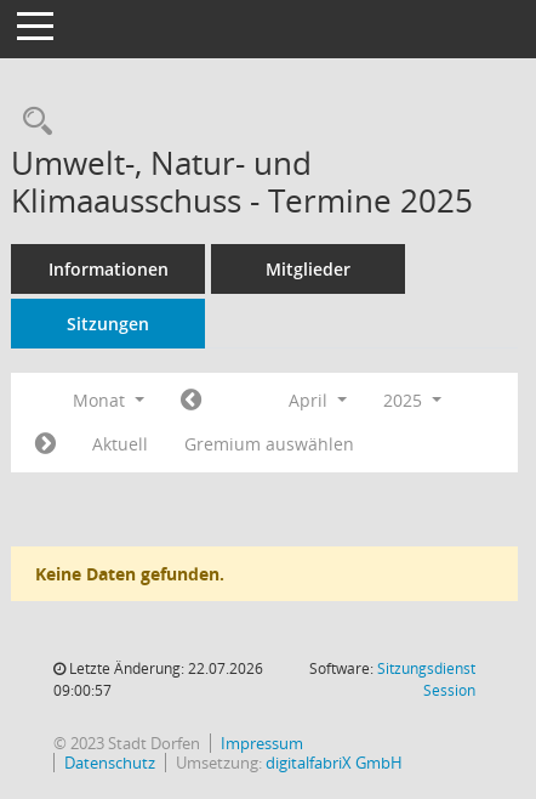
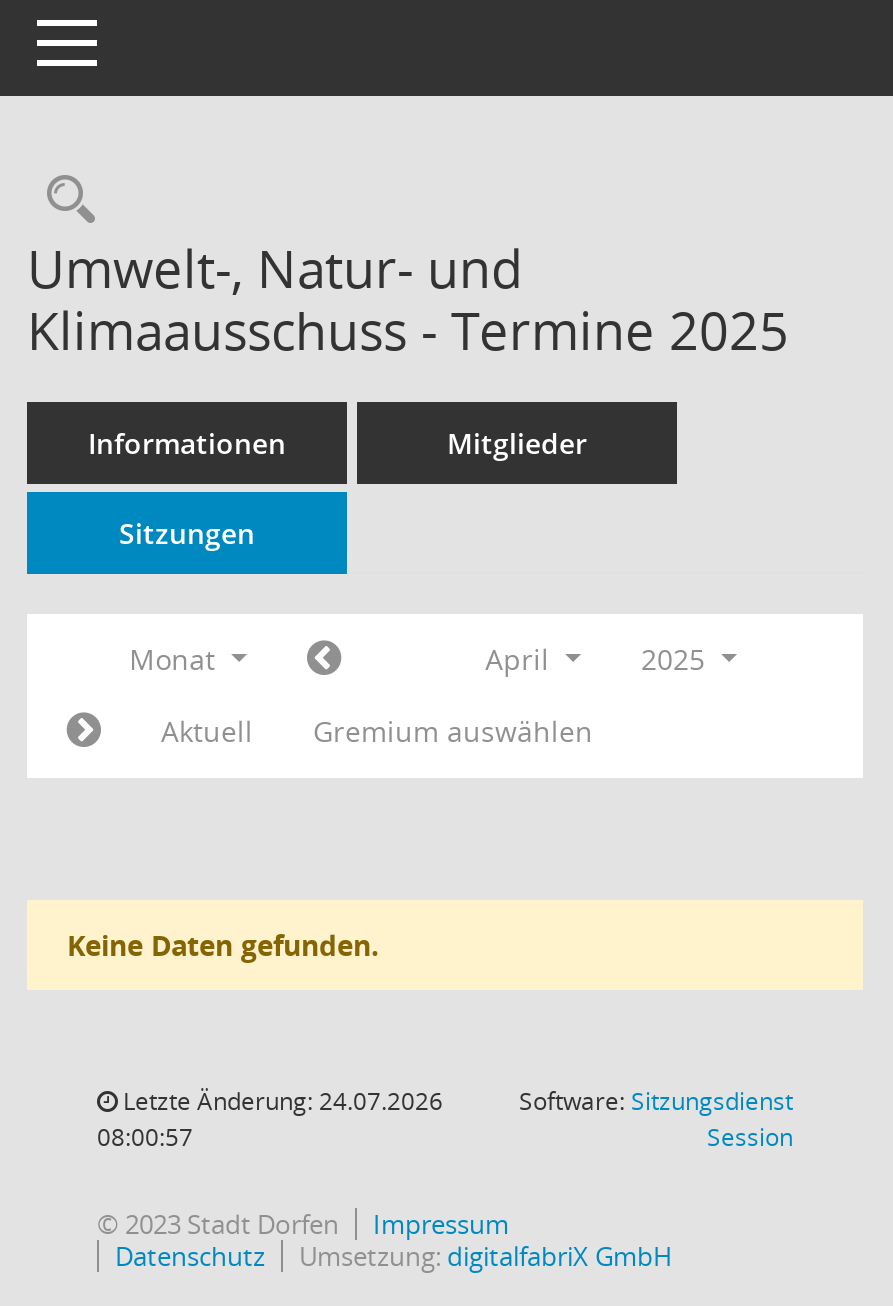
[65,658,263,679] Letzte Änderung: 22.07.2026 -> [117,1084,443,1118] Letzte Änderung: 24.07.2026
[53,680,112,701] 09:00:57 -> [97,1120,193,1154] 08:00:57

